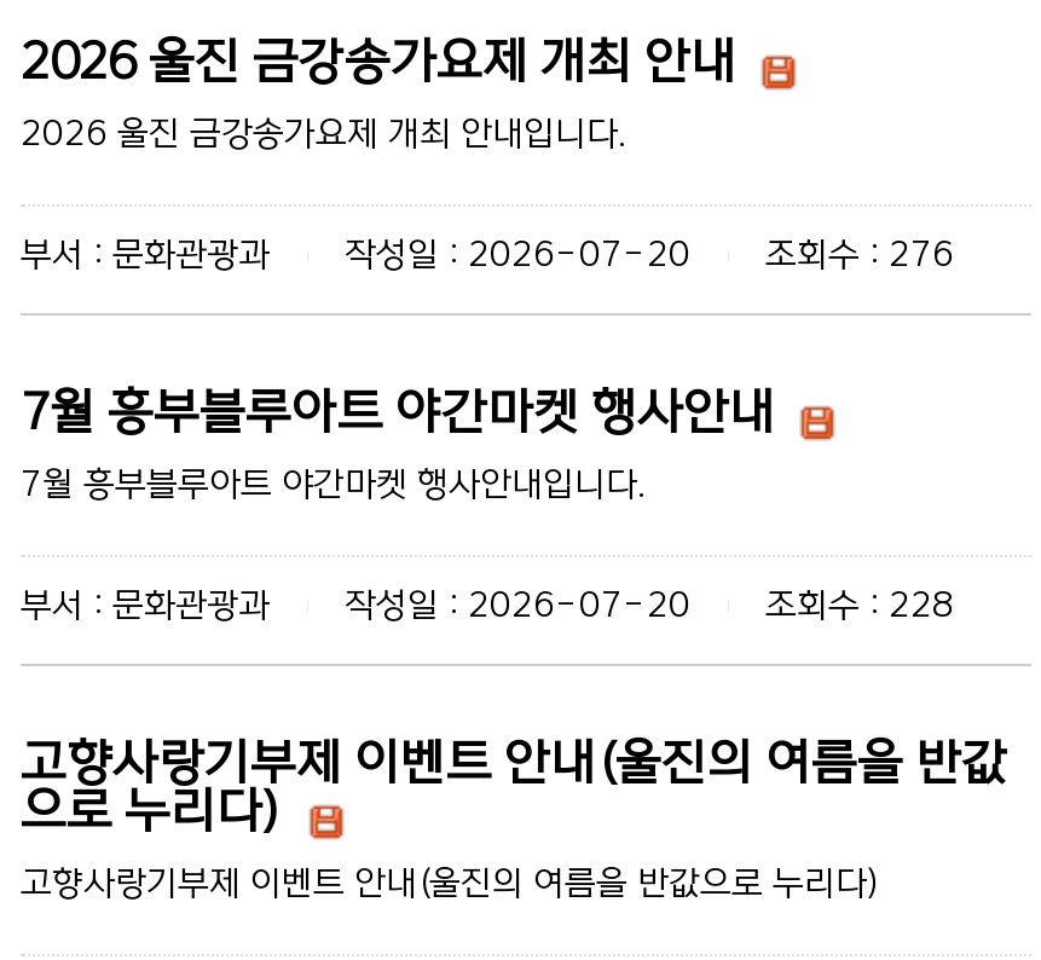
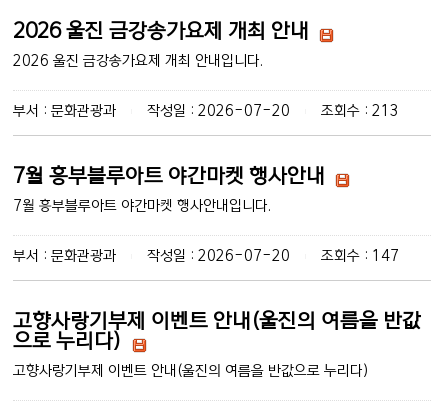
[21,236,954,274] 부서 : 문화관광과 작성일 : 2026-07-20 조회수 : 276 -> [13,103,399,119] 부서 : 문화관광과 작성일 : 2026-07-20 조회수 : 213
[21,586,954,625] 부서 : 문화관광과 작성일 : 2026-07-20 조회수 : 228 -> [13,248,399,264] 부서 : 문화관광과 작성일 : 2026-07-20 조회수 : 147

